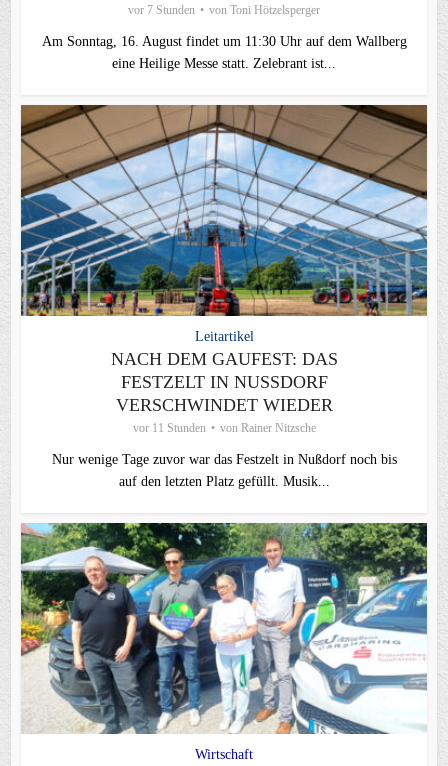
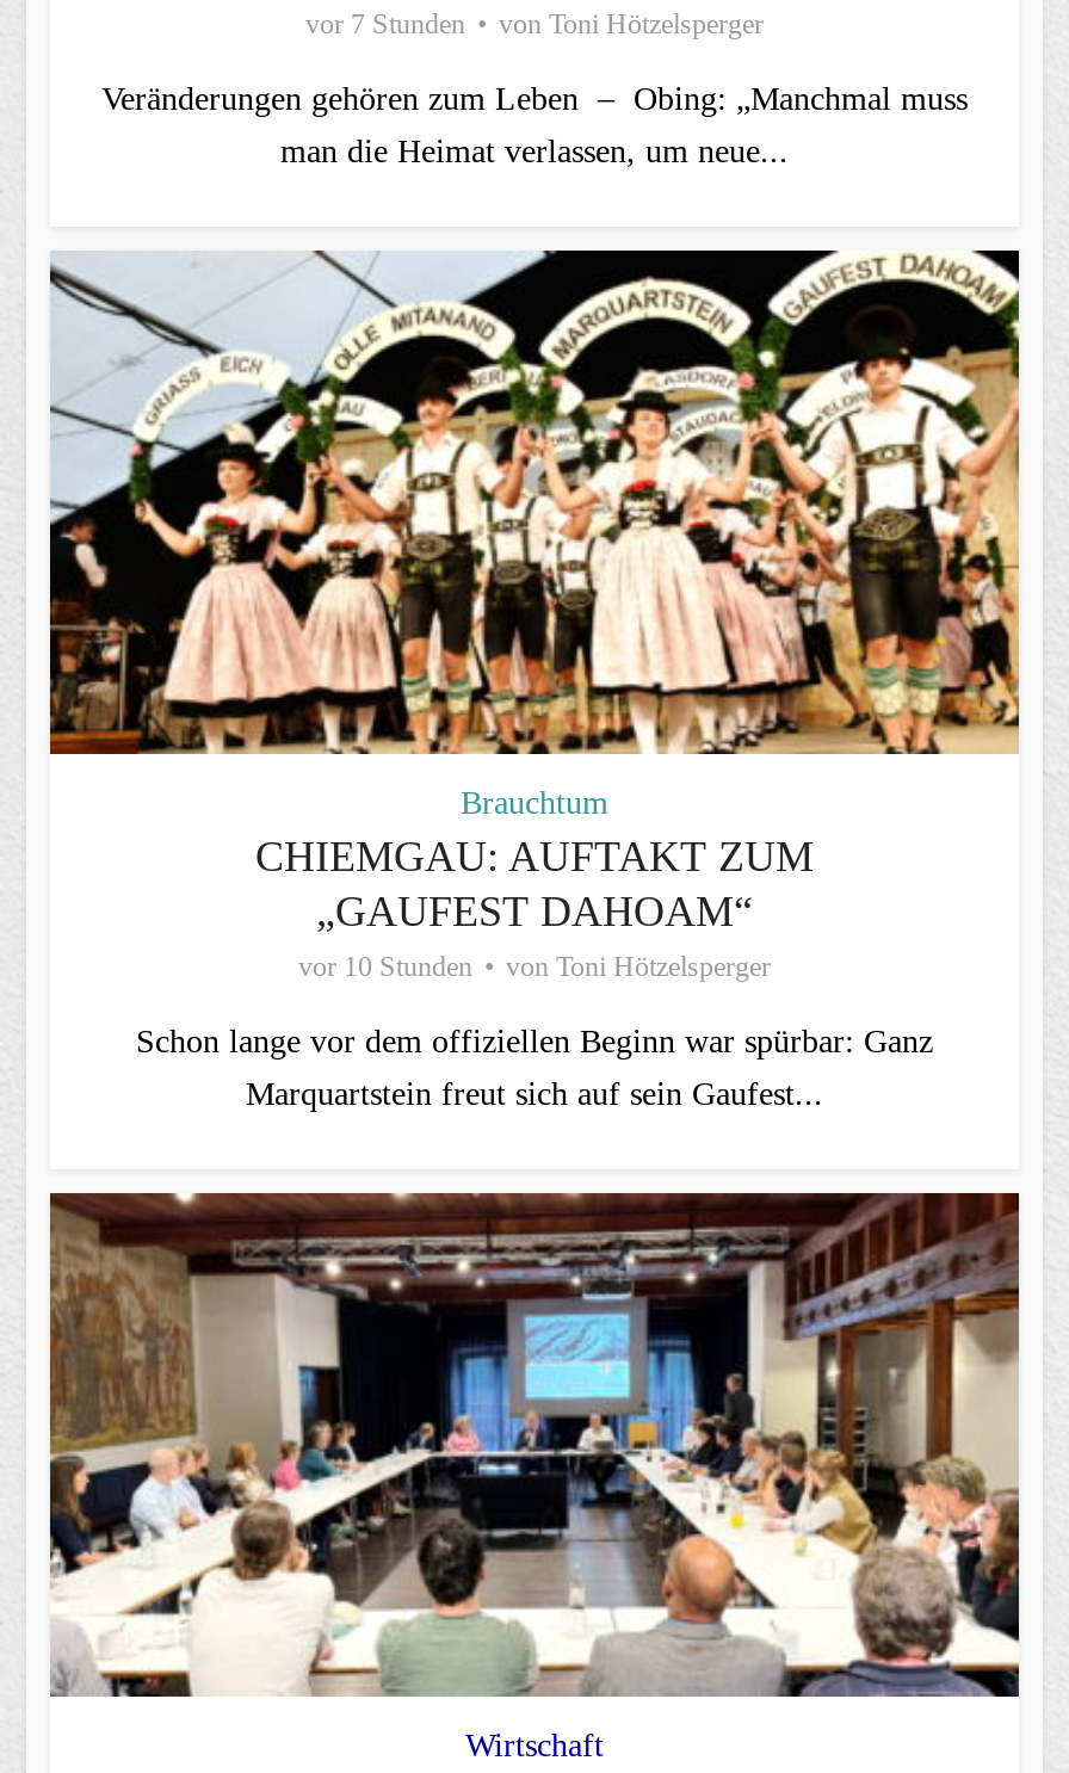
[41,34,406,49] Am Sonntag, 16. August findet um 11:30 Uhr auf dem Wallberg -> [101,81,968,117] Veränderungen gehören zum Leben – Obing: „Manchmal muss
[112,56,336,71] eine Heilige Messe statt. Zelebrant ist... -> [280,134,789,170] man die Heimat verlassen, um neue...
[20,104,428,435] [image] | Leitartikel | NACH DEM GAUFEST: DAS | FESTZELT IN NUSSDORF V | ERSCHWINDET WIEDER | vor 11 Stunden | von Rainer Nitzsche -> [48,248,1021,983] [image] | Brauchtum | CHIEMGAU: AUFTAKT ZUM | „GAUFEST DAHOAM“ | vor 10 Stunden | von Toni Hötzelsperger
[51,452,396,467] Nur wenige Tage zuvor war das Festzelt in Nußdorf noch bis -> [136,1024,933,1060] Schon lange vor dem offiziellen Beginn war spürbar: Ganz
[118,474,329,489] auf den letzten Platz gefüllt. Musik... -> [246,1076,823,1112] Marquartstein freut sich auf sein Gaufest...
[20,522,428,735] [image] -> [48,1191,1021,1699] [image]

